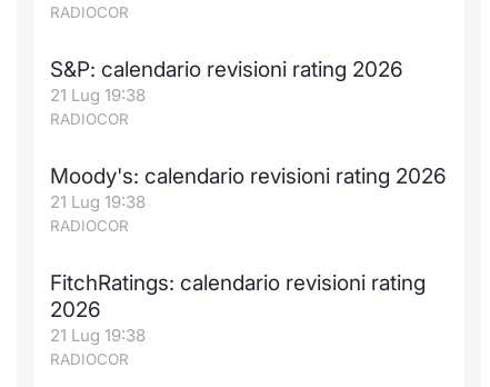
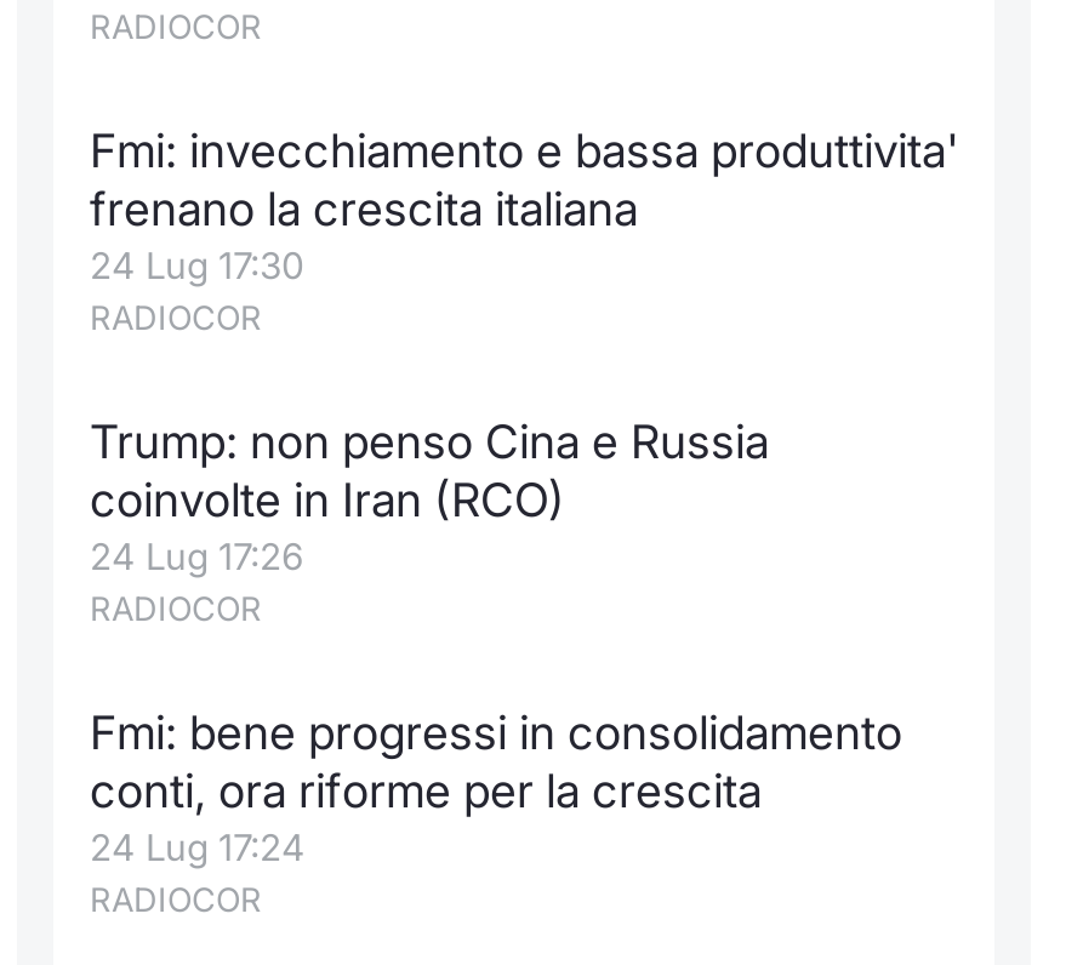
[50,57,403,106] S&P: calendario revisioni rating 2026 | 21 Lug 19:38 -> [90,124,958,289] Fmi: invecchiamento e bassa produttivita' | frenano la crescita italiana | 24 Lug 17:30
[50,163,447,212] Moody's: calendario revisioni rating 2026 | 21 Lug 19:38 -> [90,415,769,579] Trump: non penso Cina e Russia | coinvolte in Iran (RCO) | 24 Lug 17:26
[50,270,426,346] FitchRatings: calendario revisioni rating | 2026 | 21 Lug 19:38 -> [90,706,902,870] Fmi: bene progressi in consolidamento | conti, ora riforme per la crescita | 24 Lug 17:24

